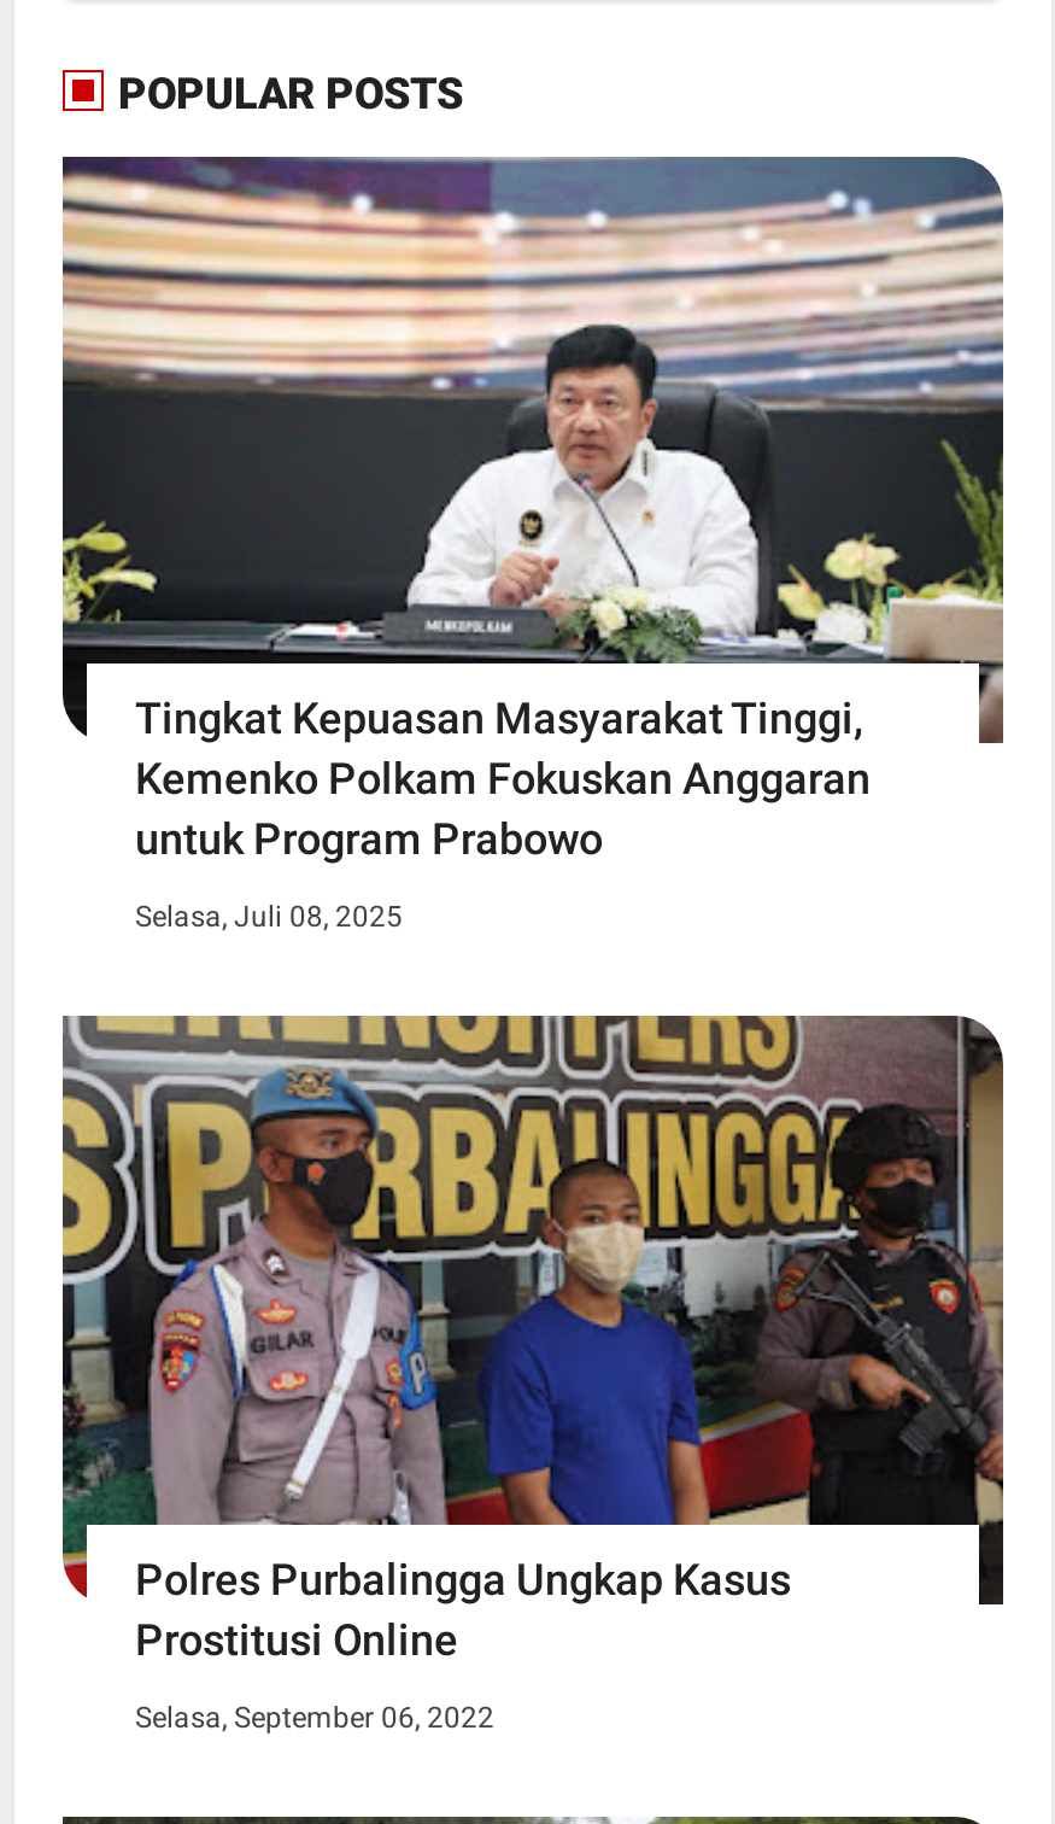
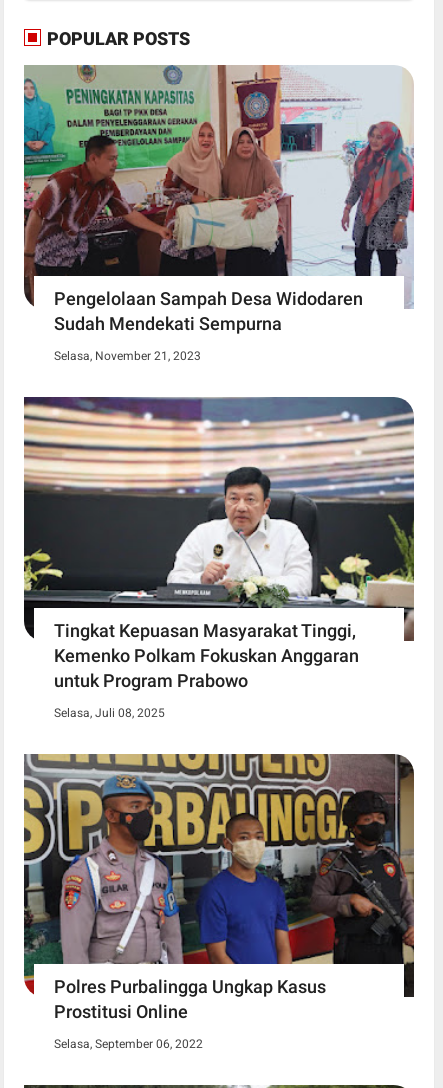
none -> [23,64,415,363] [image] | Pengelolaan Sampah Desa Widodaren | Sudah Mendekati Sempurna | Selasa, November 21, 2023

